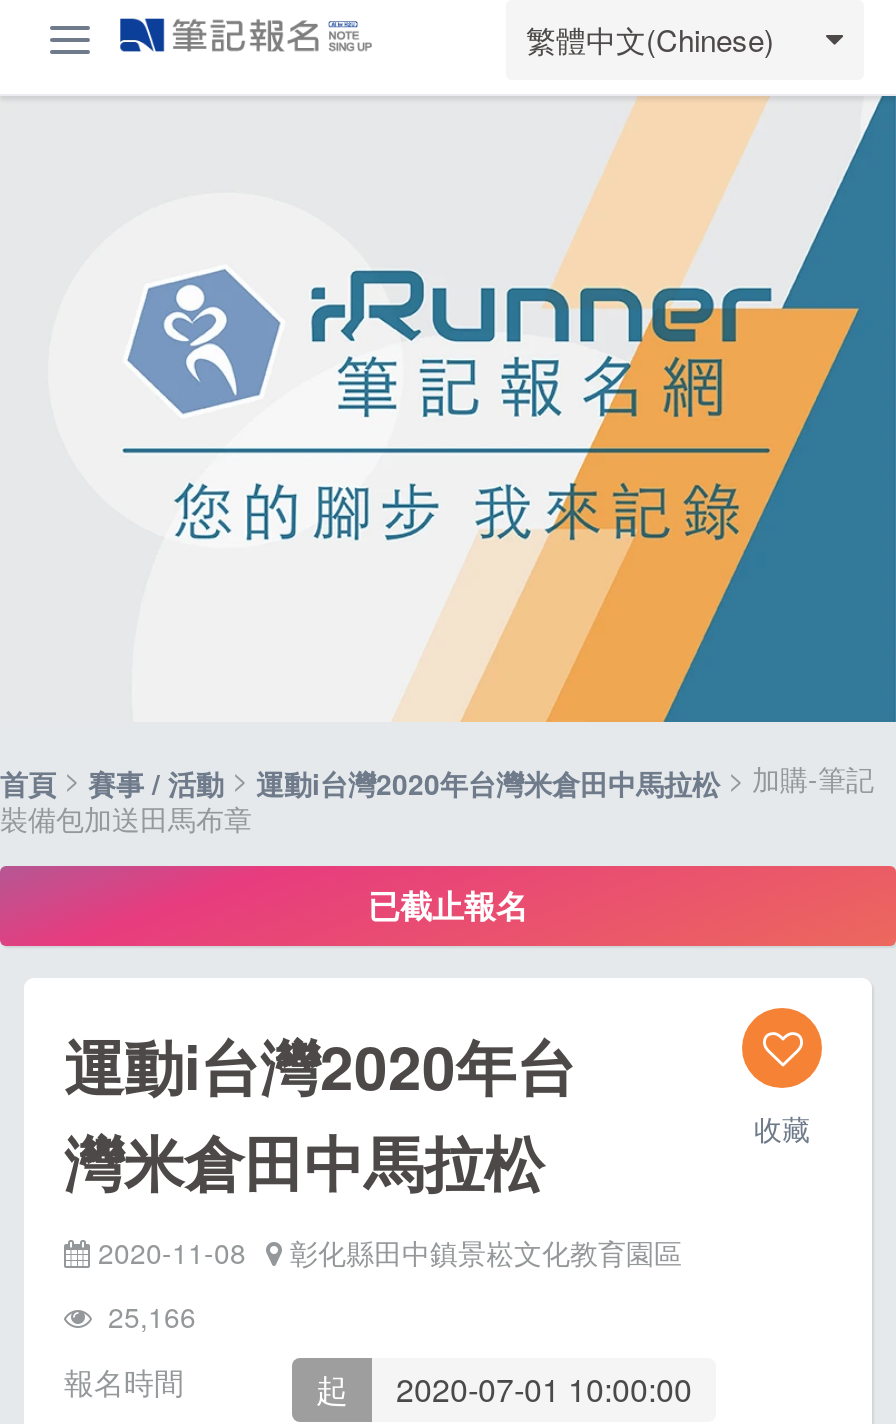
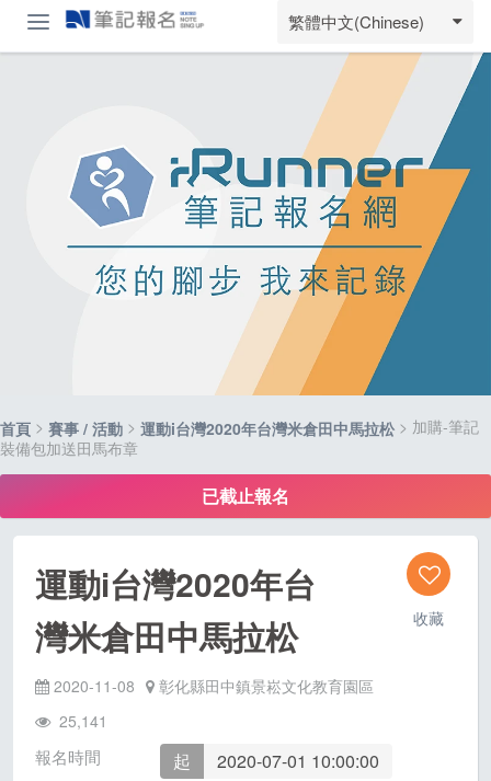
[100,1296,196,1336] 25,166 -> [55,710,107,732] 25,141

